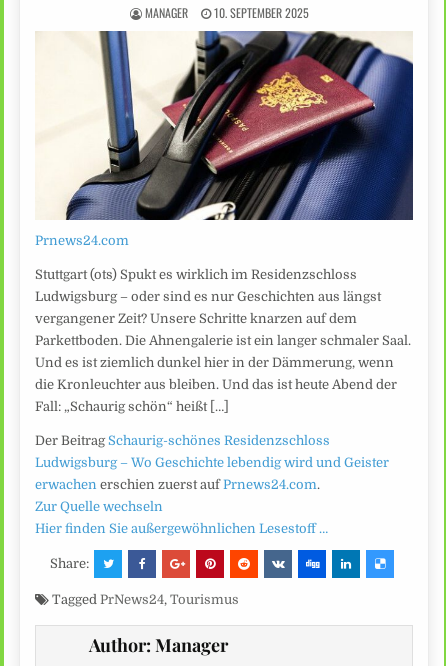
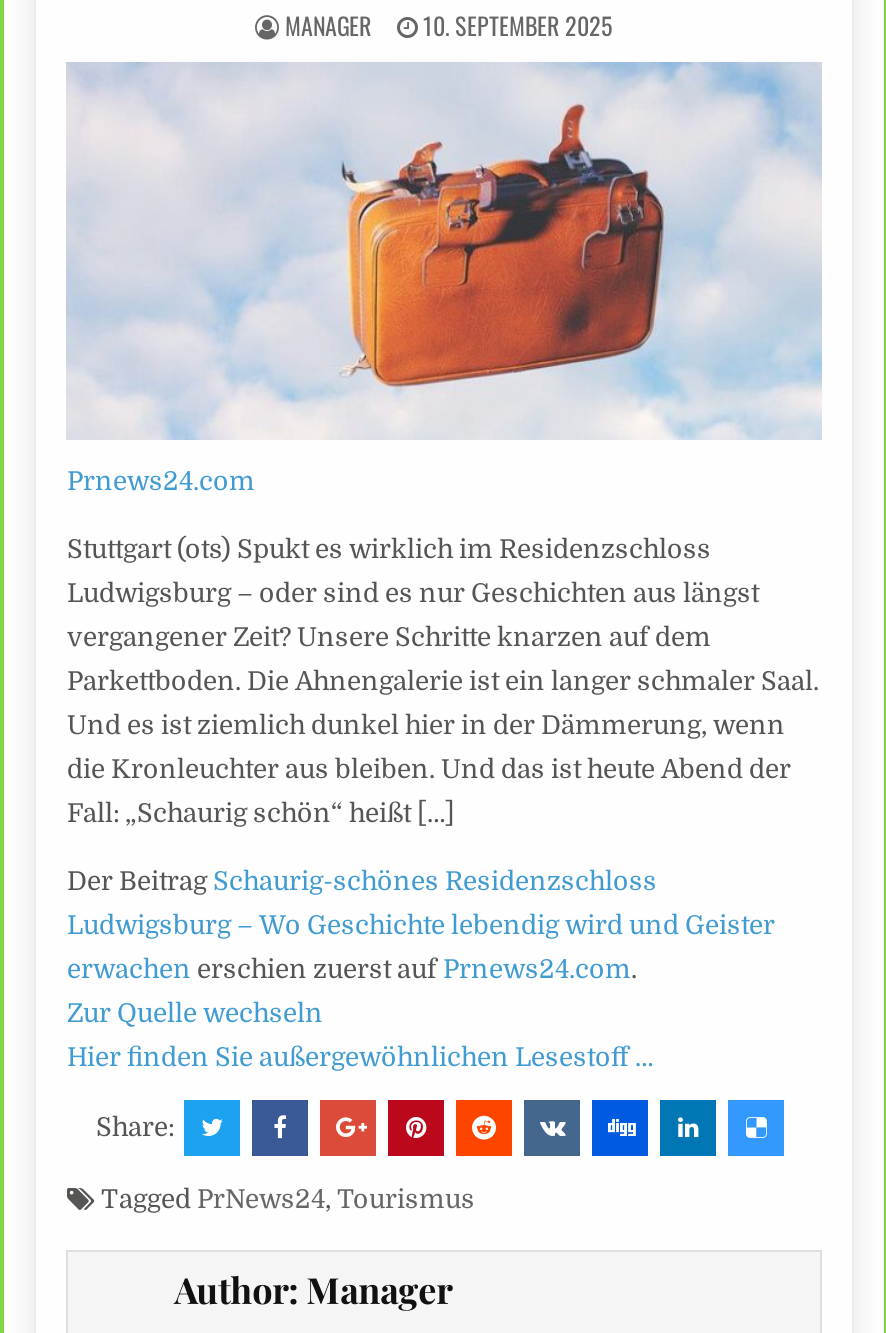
[36,30,414,221] [image] -> [66,62,822,440] [image]

